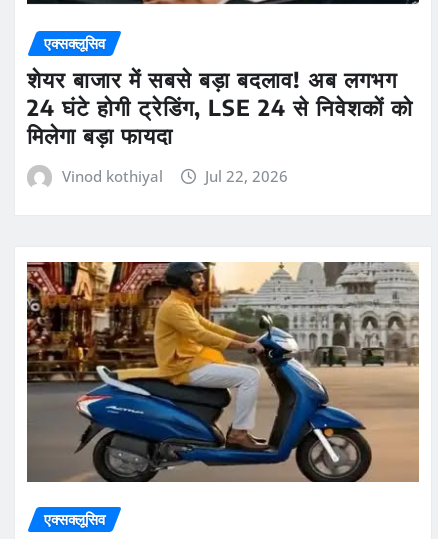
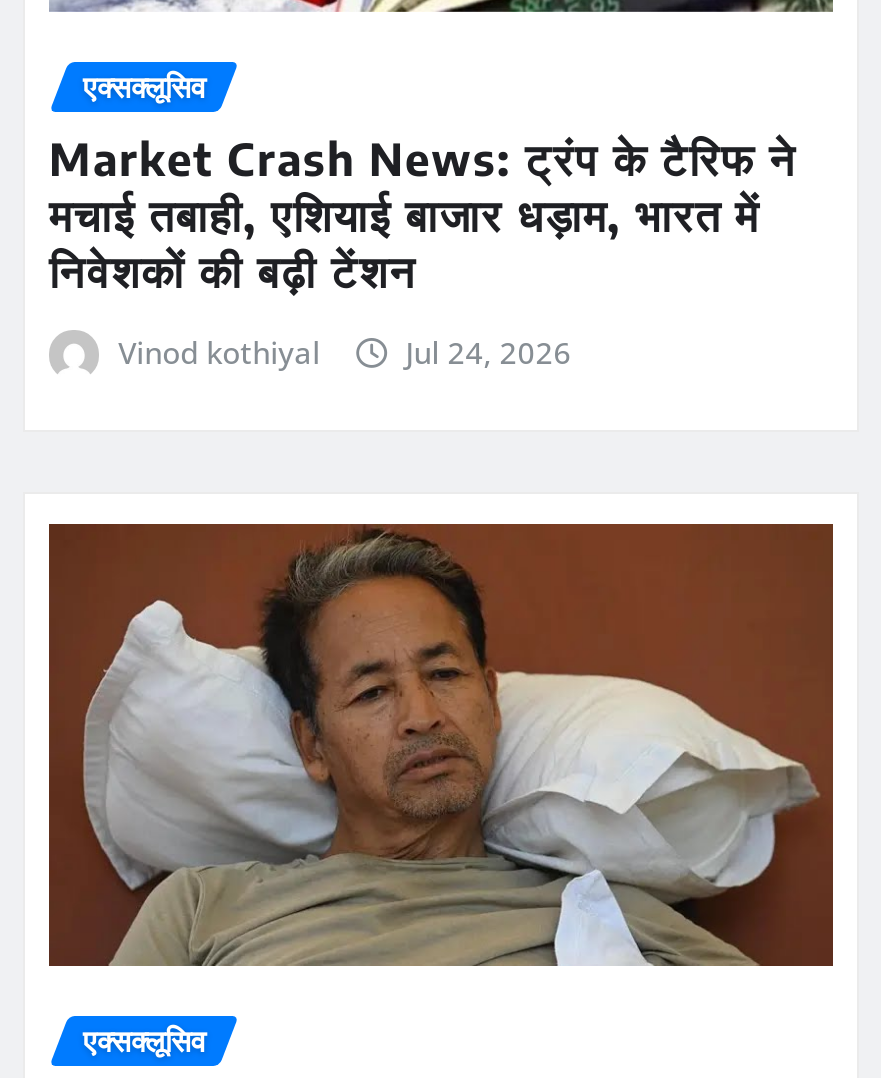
[27,65,413,149] शेयर बाजार में सबसे बड़ा बदलाव! अब लगभग | 24 घंटे होगी ट्रेडिंग, LSE 24 से निवेशकों को | मिलेगा बड़ा फायदा -> [49,131,797,299] Market Crash News: ट्रंप के टैरिफ ने | मचाई तबाही, एशियाई बाजार धड़ाम, भारत में | निवेशकों की बढ़ी टेंशन
[205,166,288,186] Jul 22, 2026 -> [405,333,571,373] Jul 24, 2026
[27,261,419,483] [image] -> [49,522,835,968] [image]

